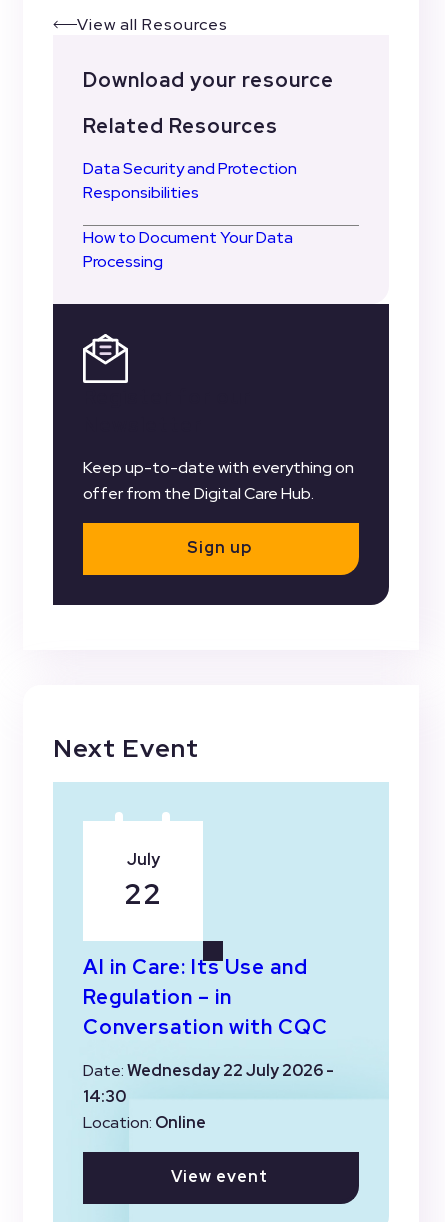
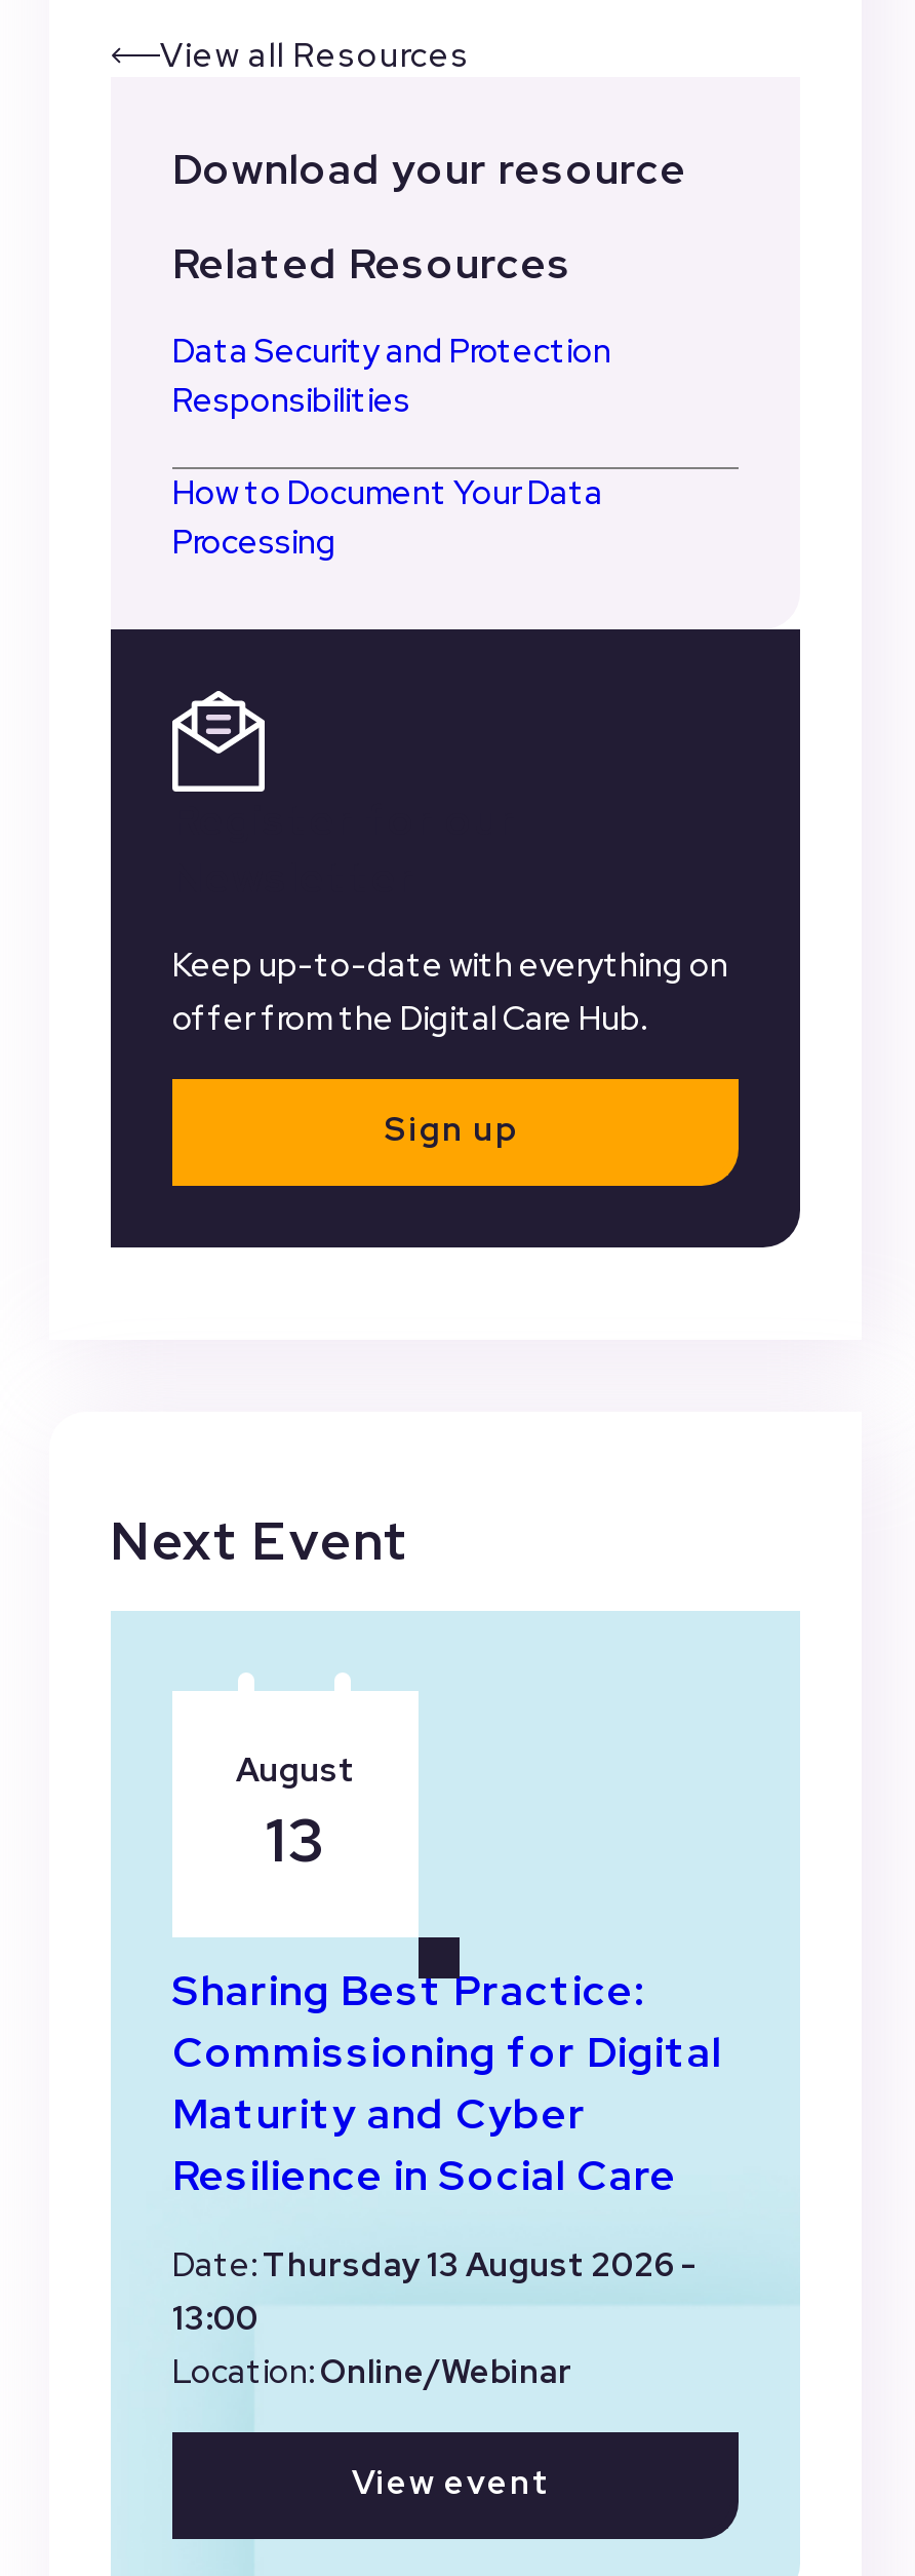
[124,849,162,913] July | 22 -> [236,1749,355,1881] August | 13
[83,953,328,1040] AI in Care: Its Use and | Regulation – in | Conversation with CQC -> [172,1963,722,2203] Sharing Best Practice: | Commissioning for Digital | Maturity and Cyber | Resilience in Social Care
[83,1060,334,1133] Date:Wednesday 22 July 2026 - | 14:30 | Location:Online -> [172,2244,698,2394] Date:Thursday 13 August 2026 - | 13:00 | Location:Online/Webinar

